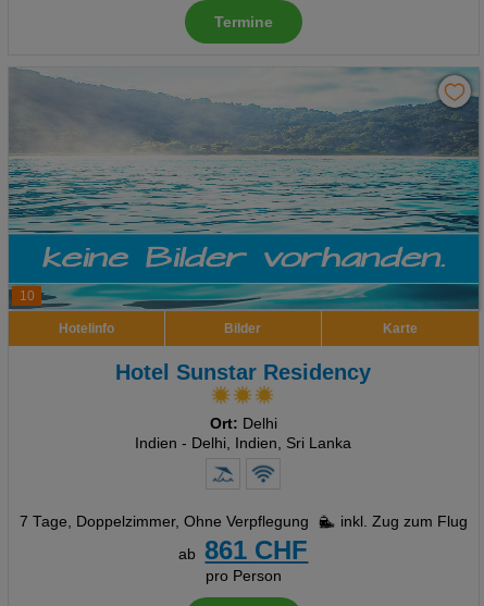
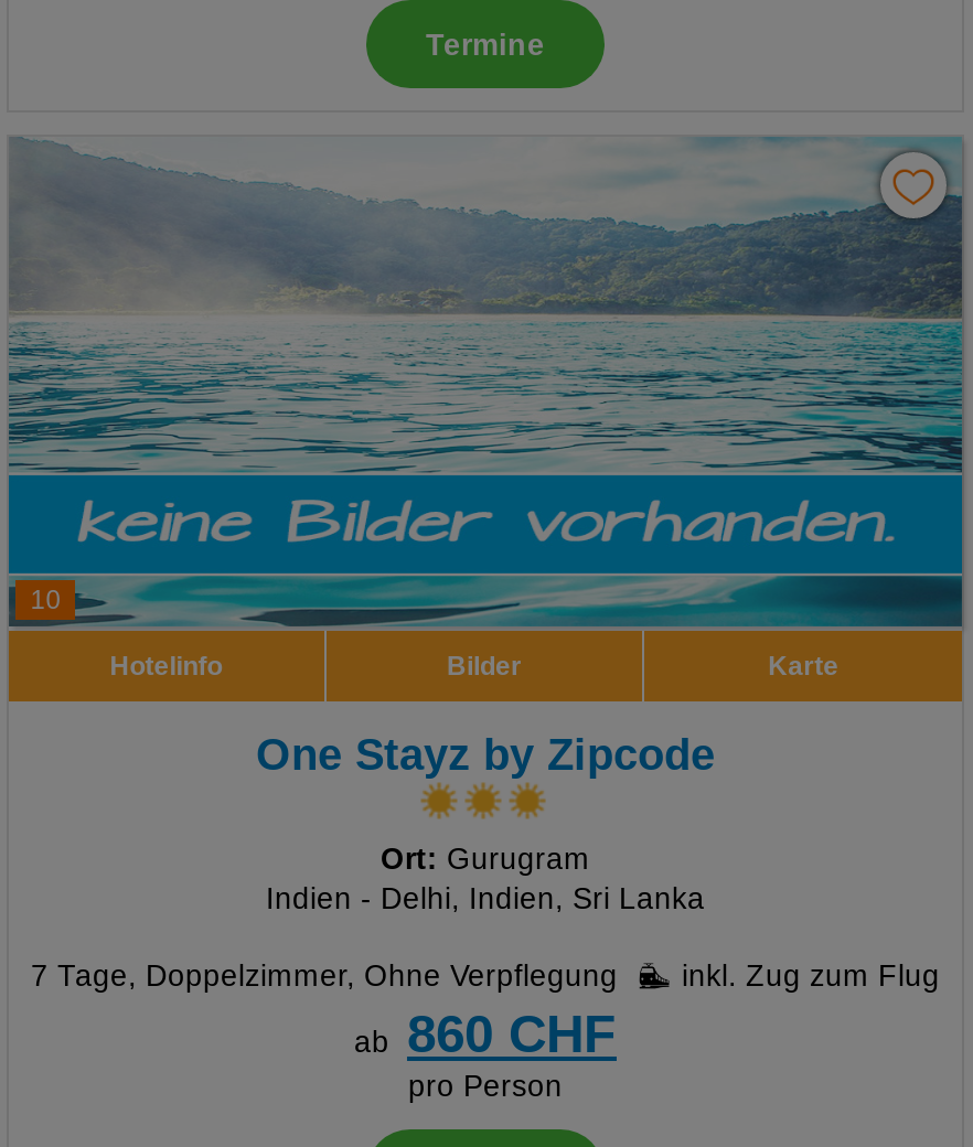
[116,360,371,384] Hotel Sunstar Residency -> [256,730,715,779] One Stayz by Zipcode
[210,416,277,432] Ort: Delhi -> [381,843,590,876] Ort: Gurugram
[179,535,308,565] ab 861 CHF -> [354,1004,617,1063] ab 860 CHF

